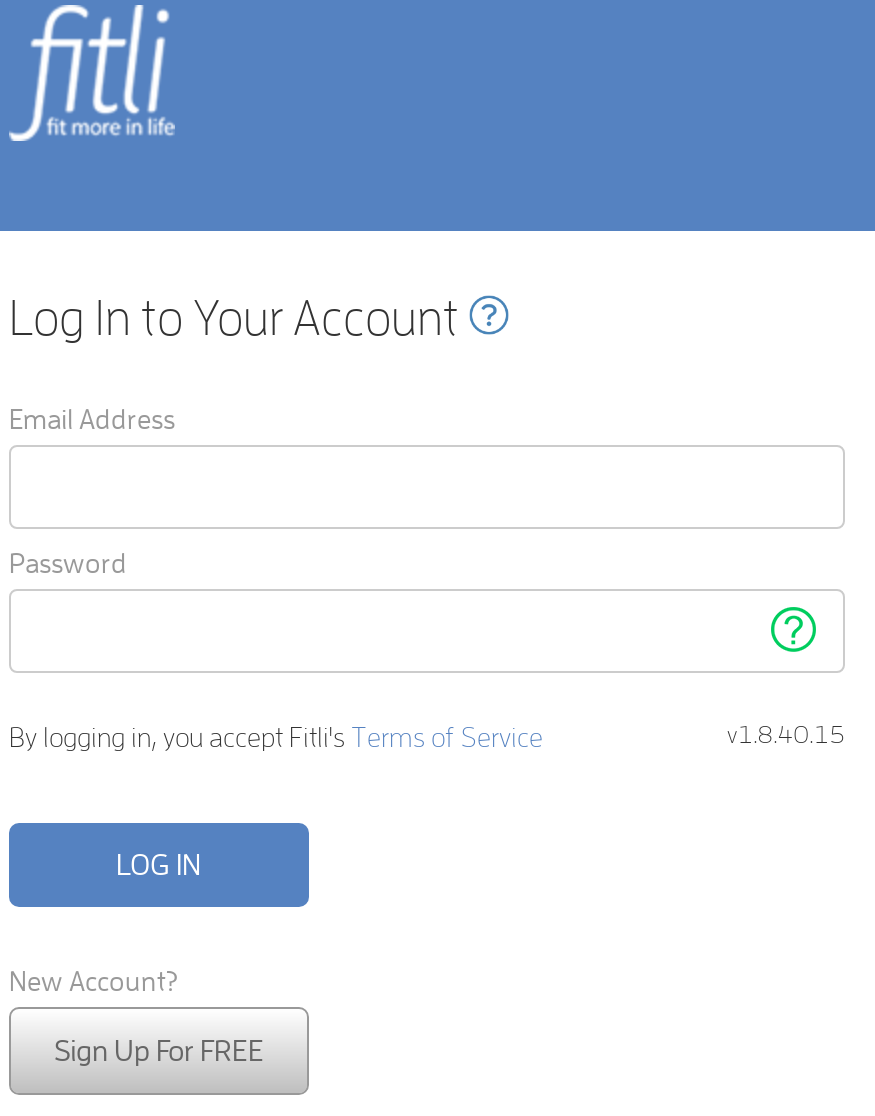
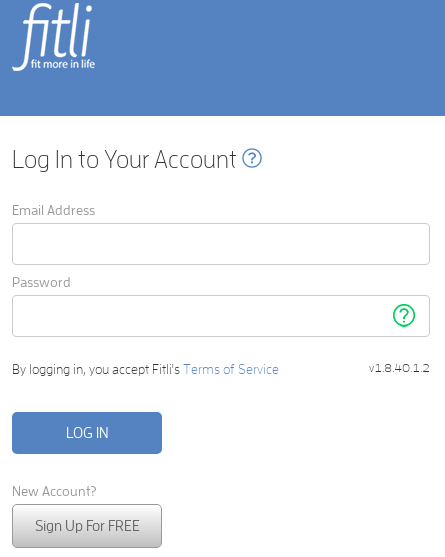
[727,721,845,749] v1.8.40.15 -> [369,361,430,375] v1.8.40.1.2

